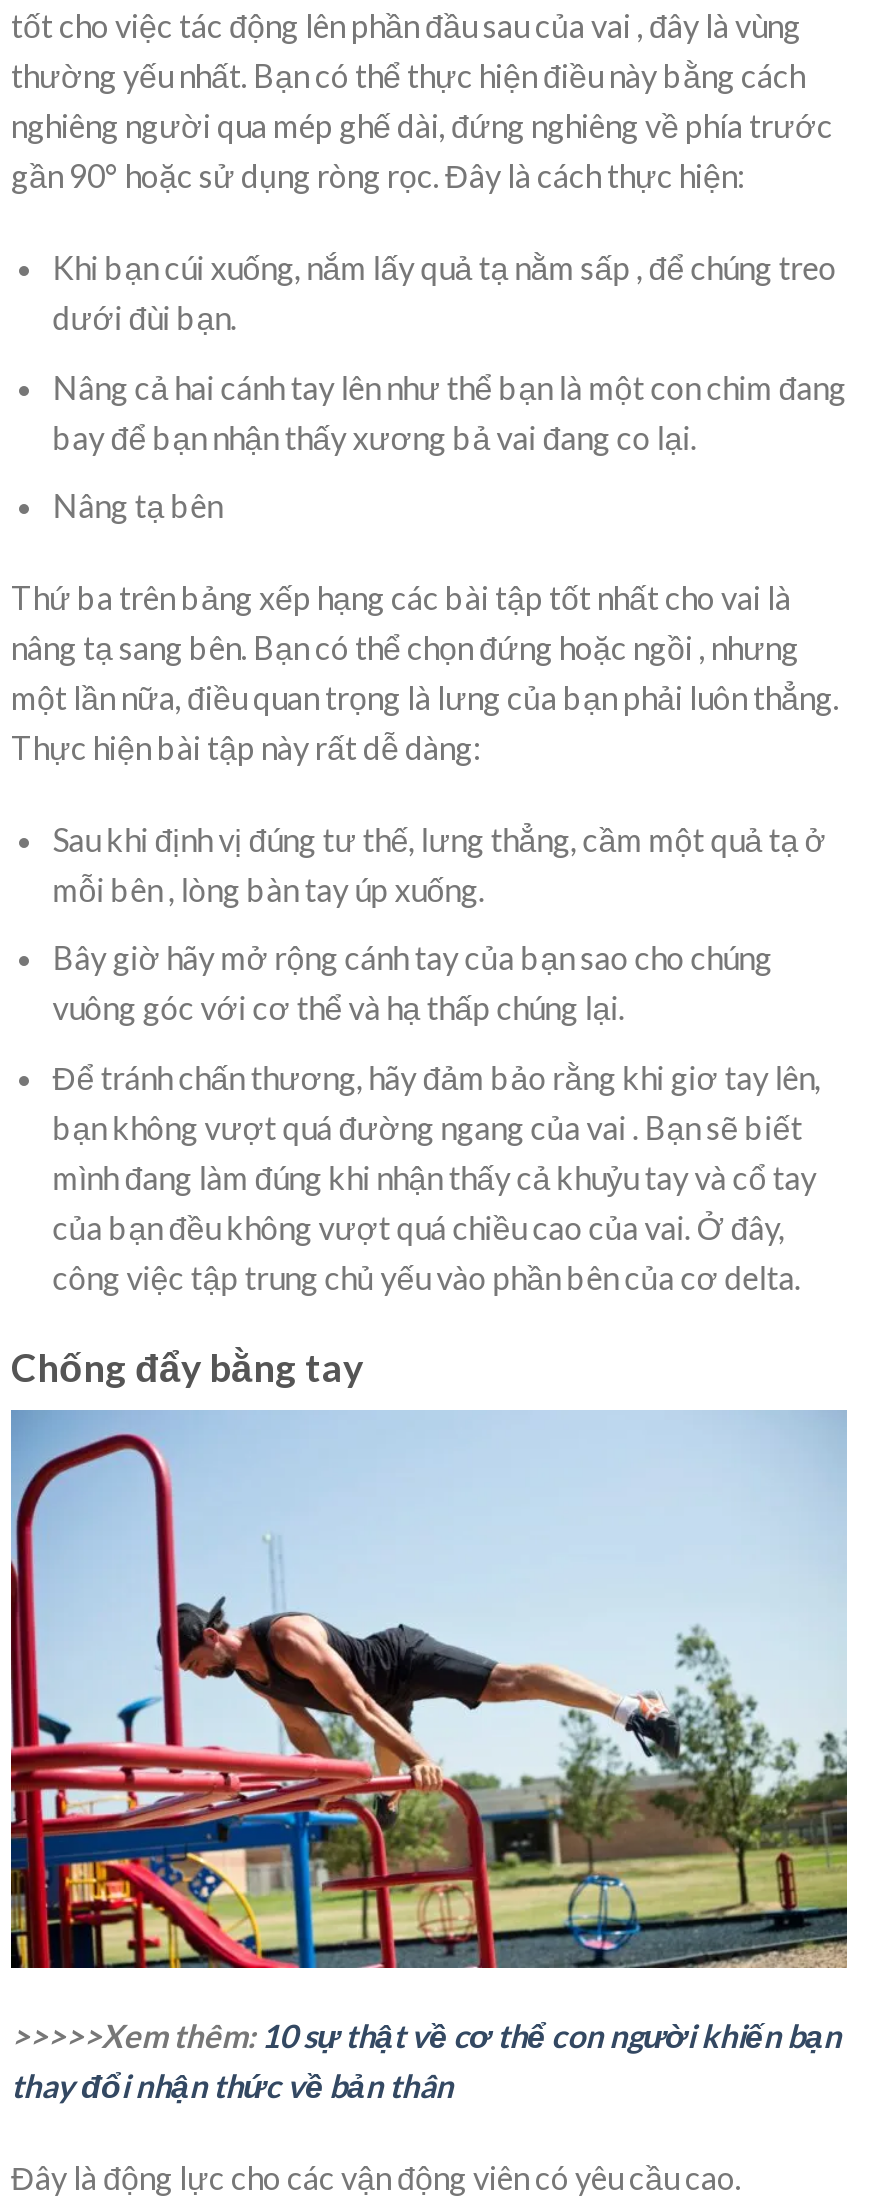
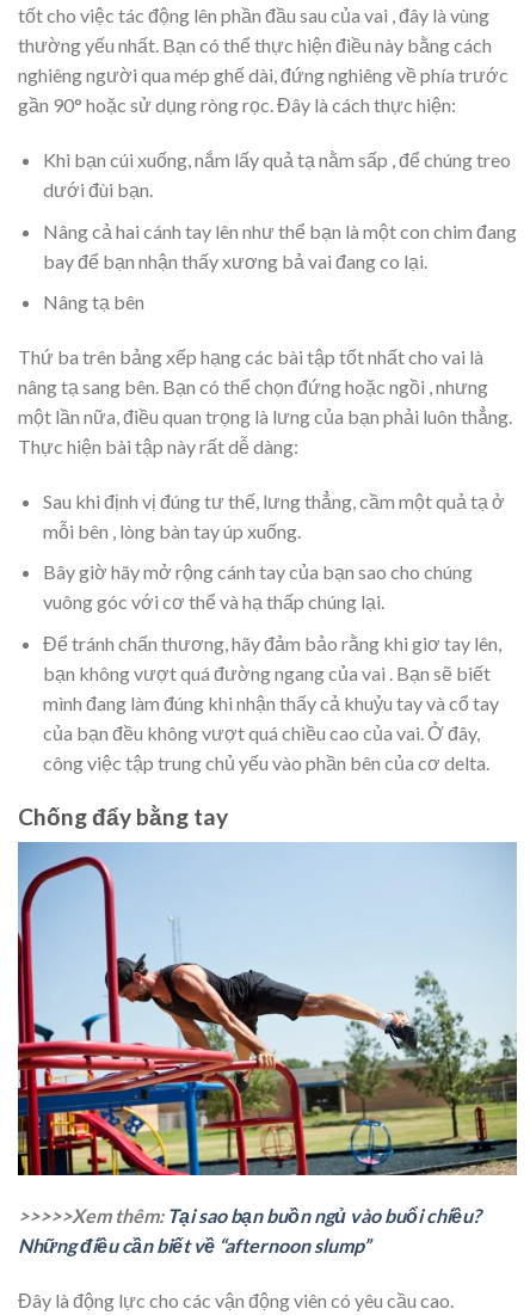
[11,2016,841,2104] >>>>>Xem thêm: 10 sự thật về cơ thể con người khiến bạn | thay đổi nhận thức về bản thân -> [18,1204,481,1256] >>>>>Xem thêm: Tại sao bạn buồn ngủ vào buổi chiều? | Những điều cần biết về “afternoon slump”

